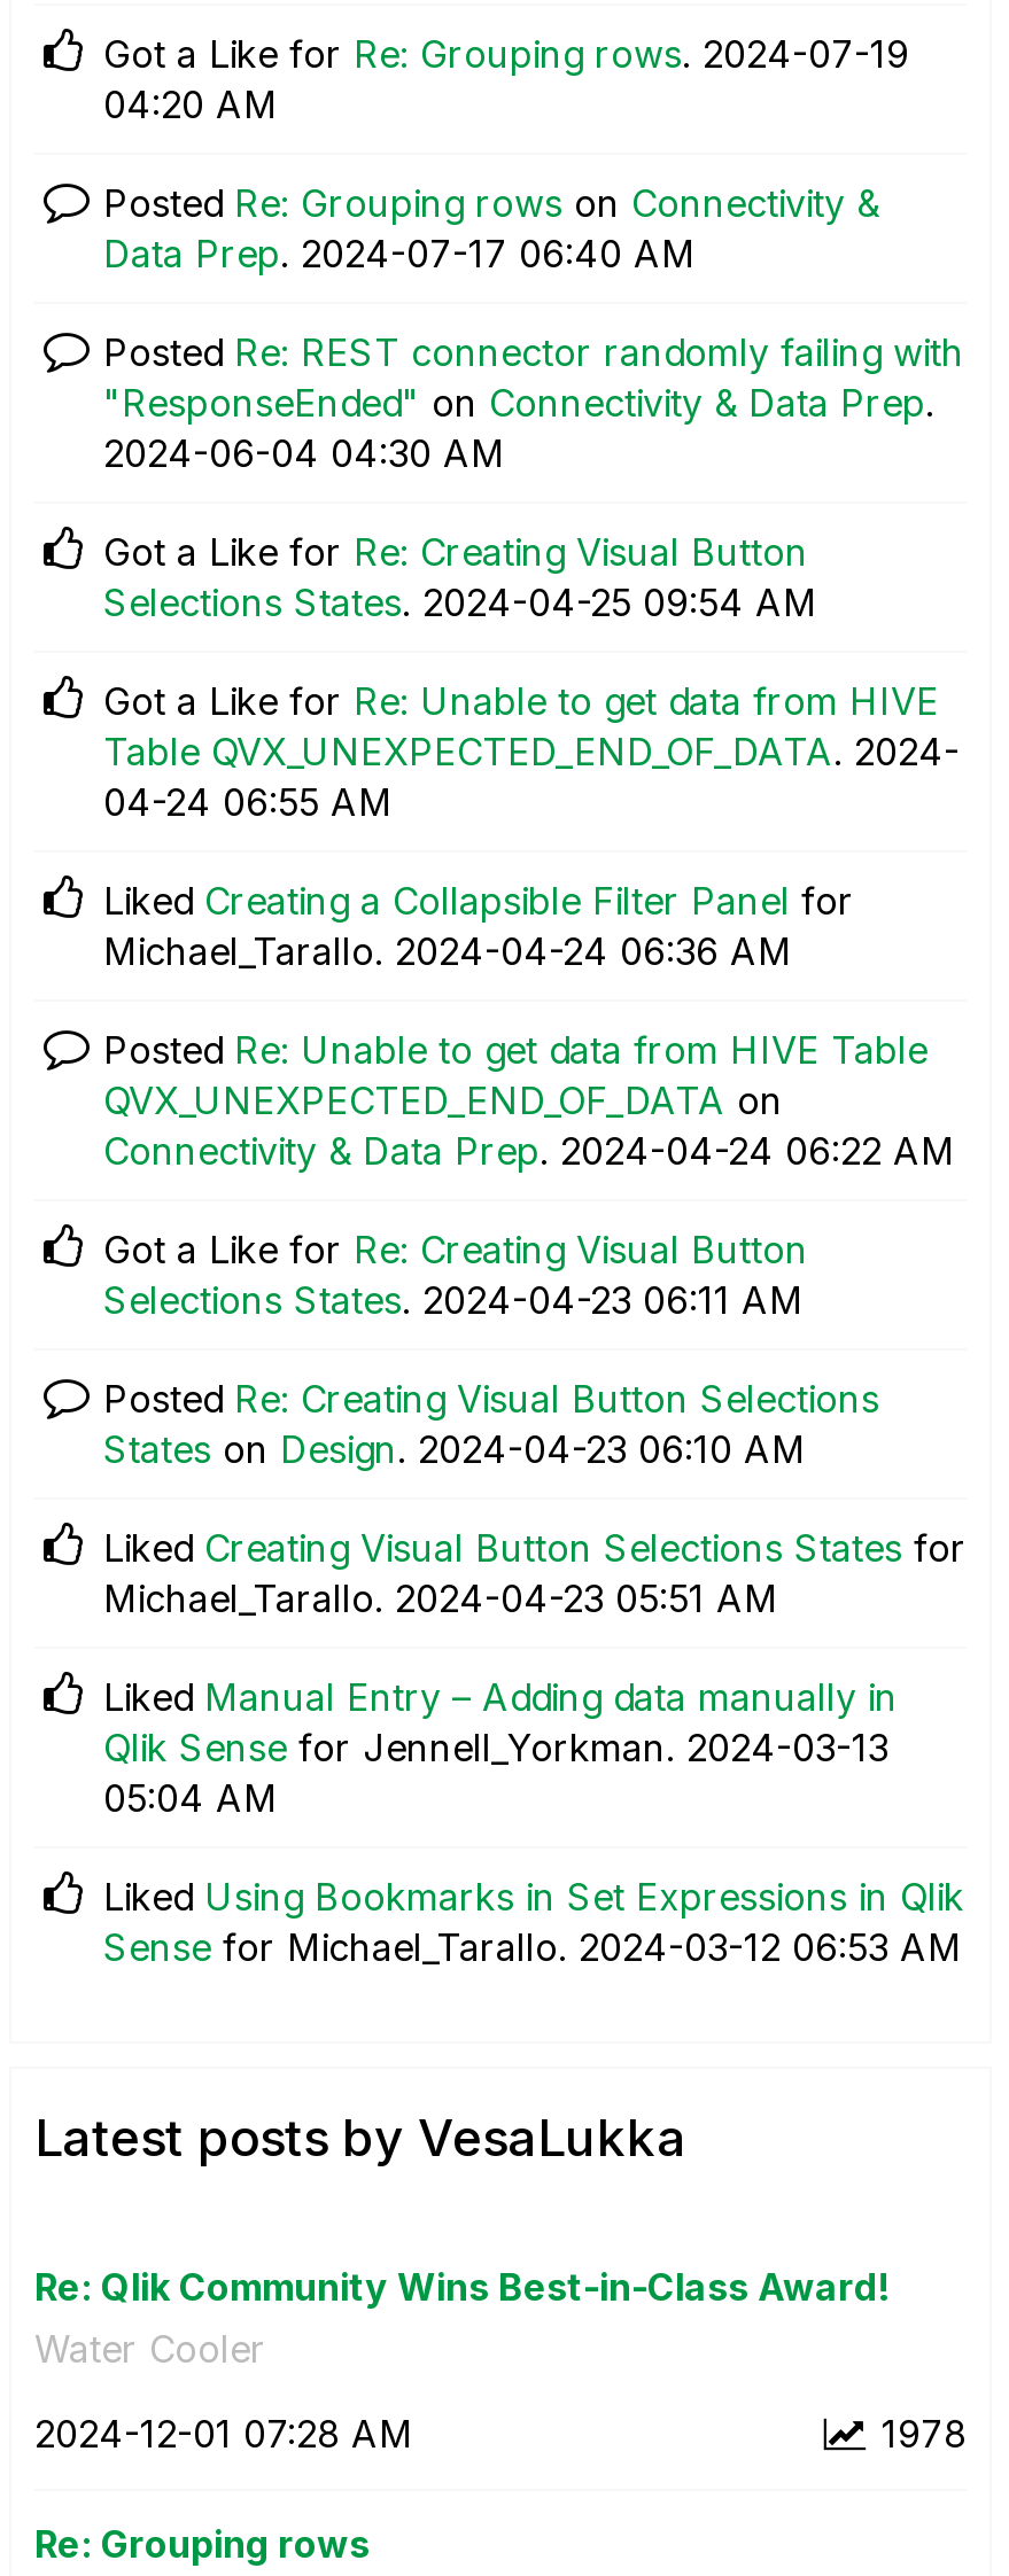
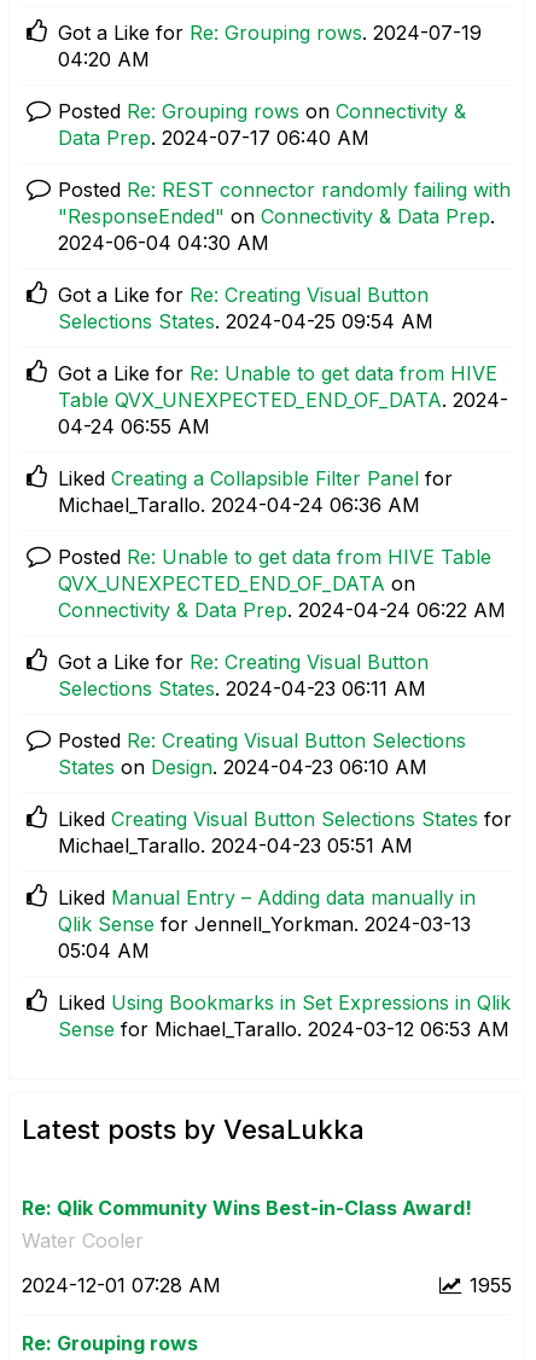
[870,2411,967,2457] 1978 -> [464,1273,512,1297] 1955

